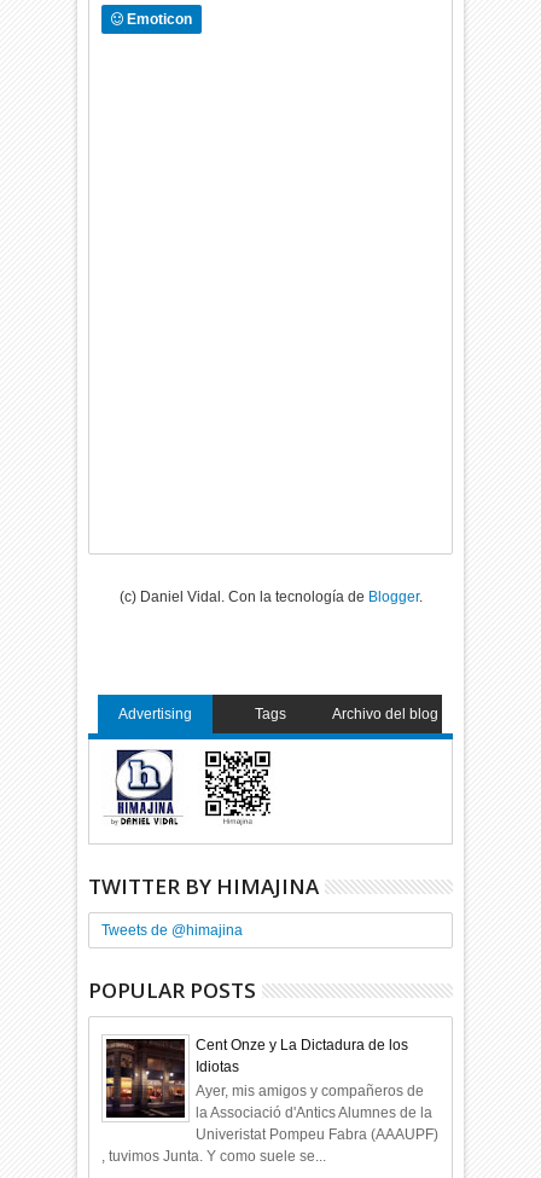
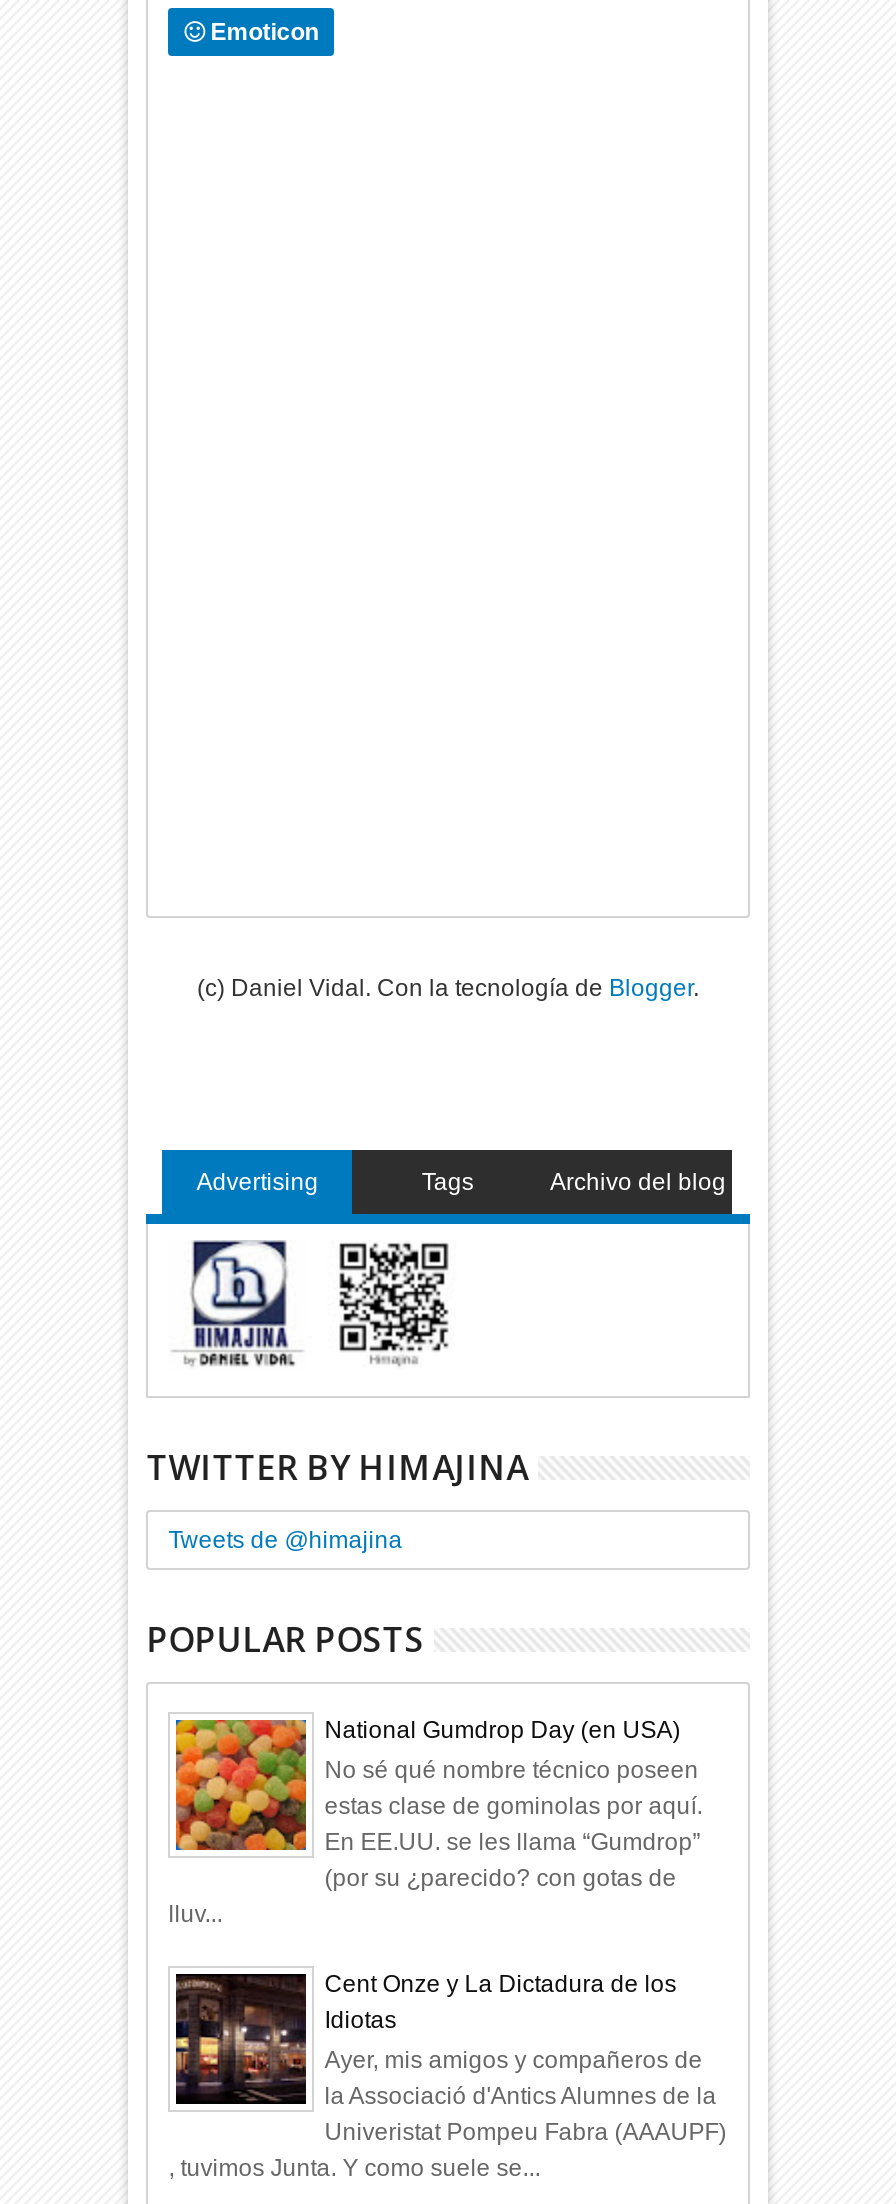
none -> [168,1716,702,1928] [image] | National Gumdrop Day (en USA) | No sé qué nombre técnico poseen | estas clase de gominolas por aquí. | En EE.UU. se les llama “Gumdrop” | (por su ¿parecido? con gotas de | lluv...

